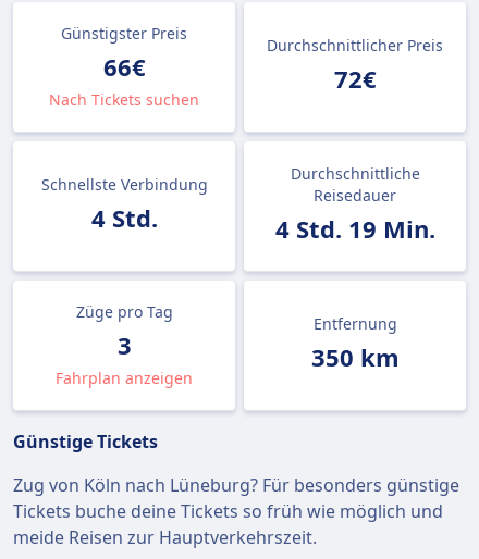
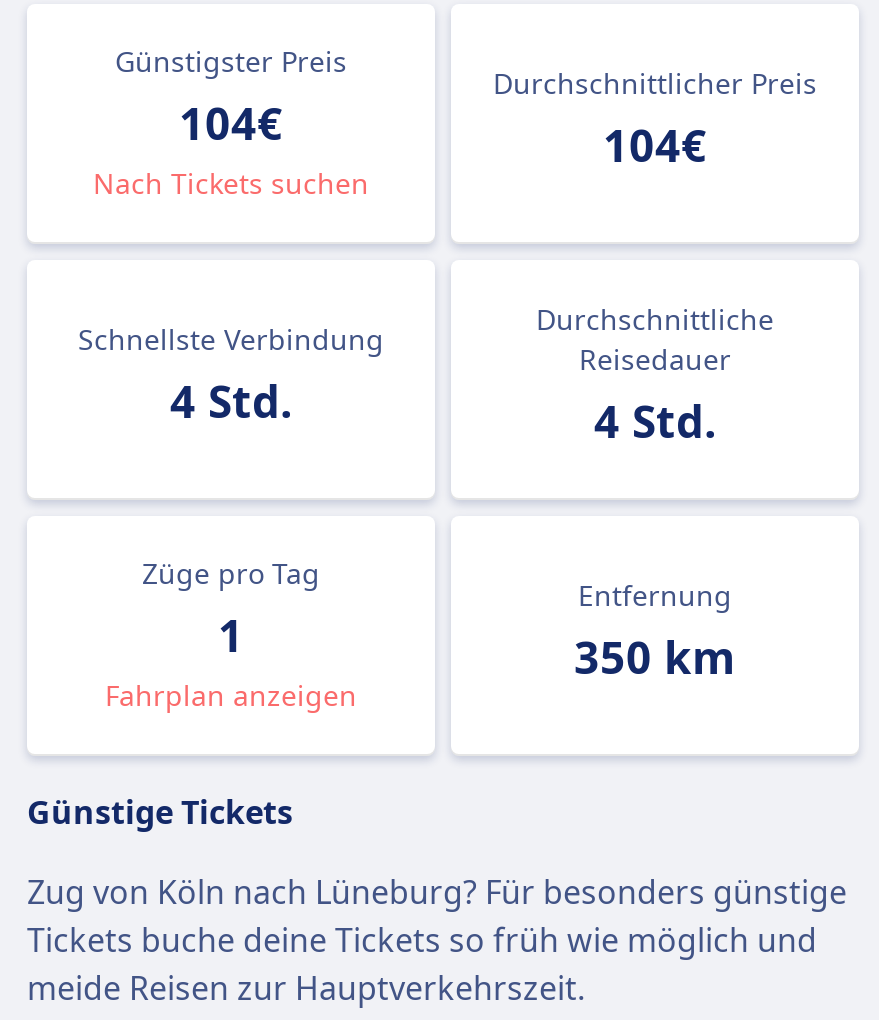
[103,50,145,83] 66€ -> [179,92,283,152] 104€
[334,62,376,95] 72€ -> [603,114,707,174] 104€
[275,212,435,245] 4 Std. 19 Min. -> [594,390,716,450] 4 Std.
[117,328,131,361] 3 -> [218,604,244,664] 1

